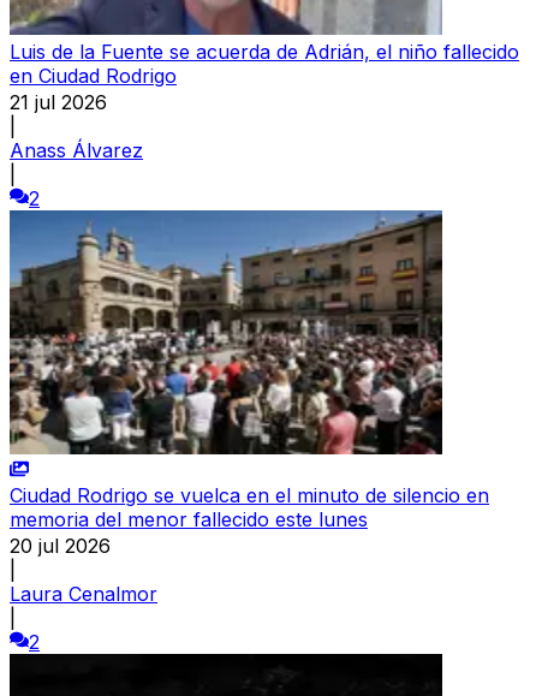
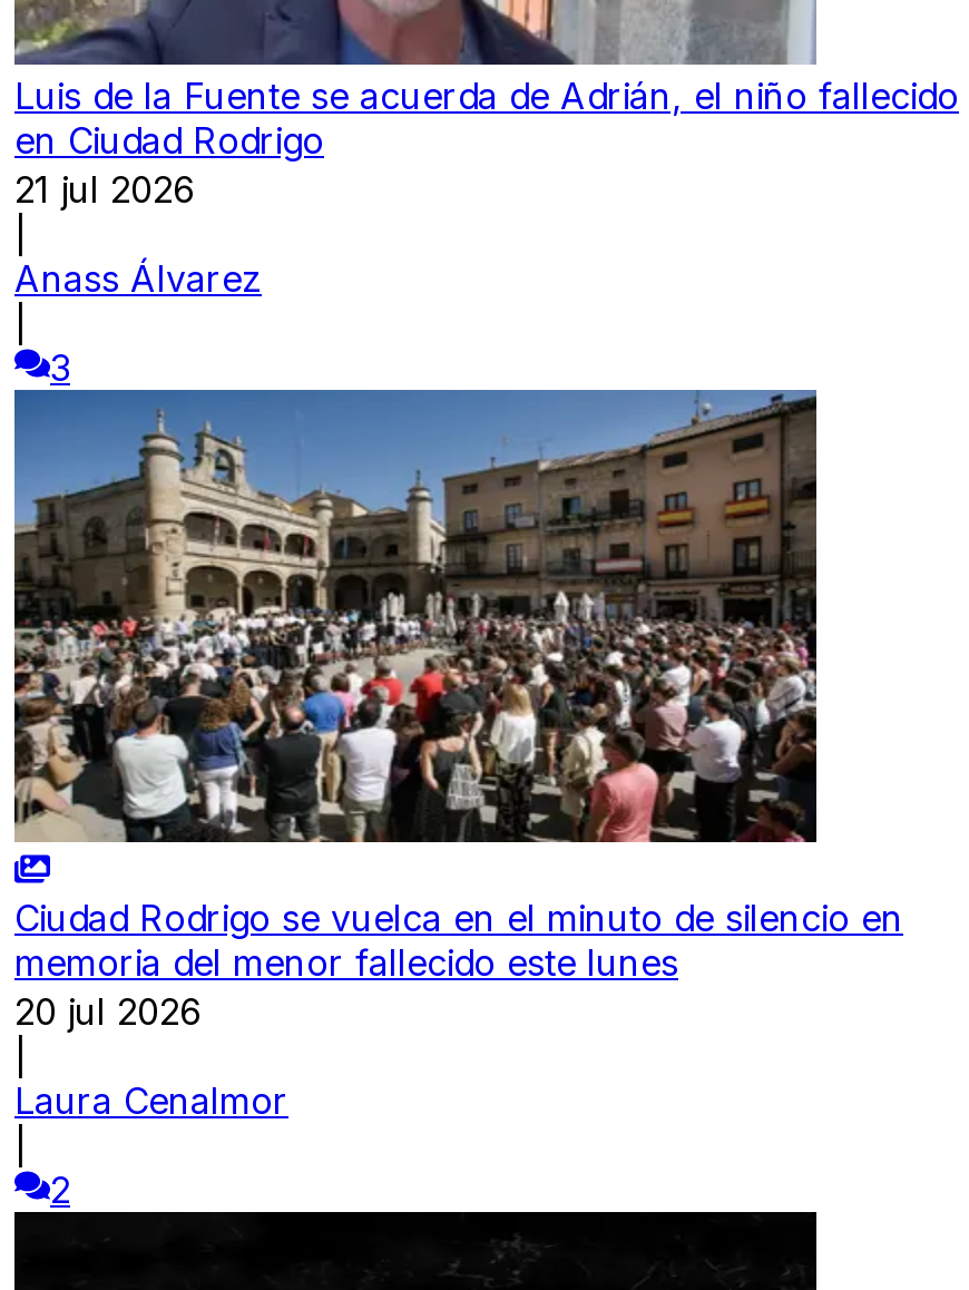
[29,187,40,211] 2 -> [50,346,70,391] 3

